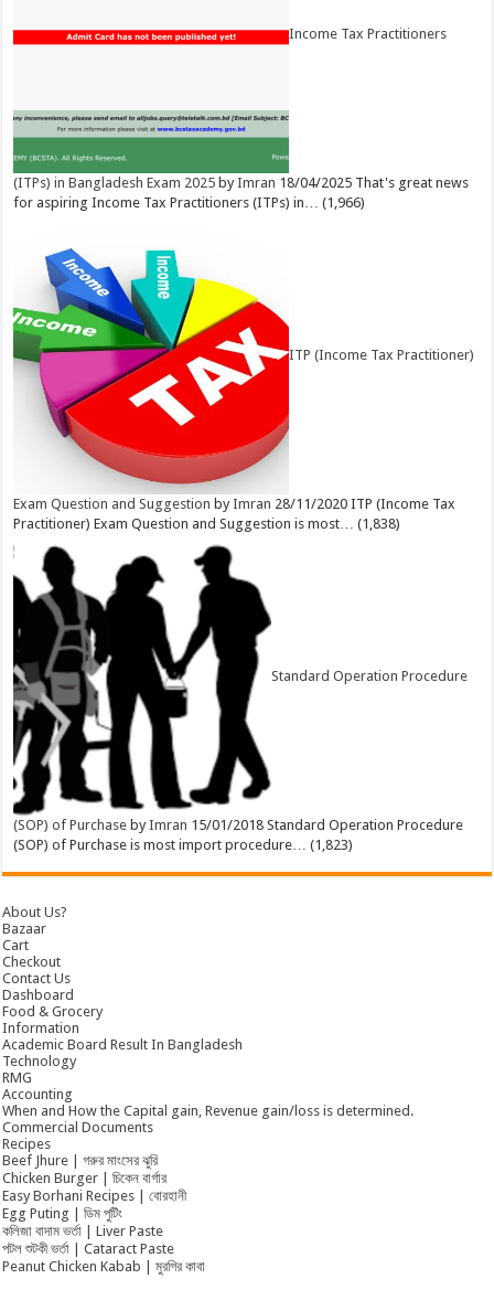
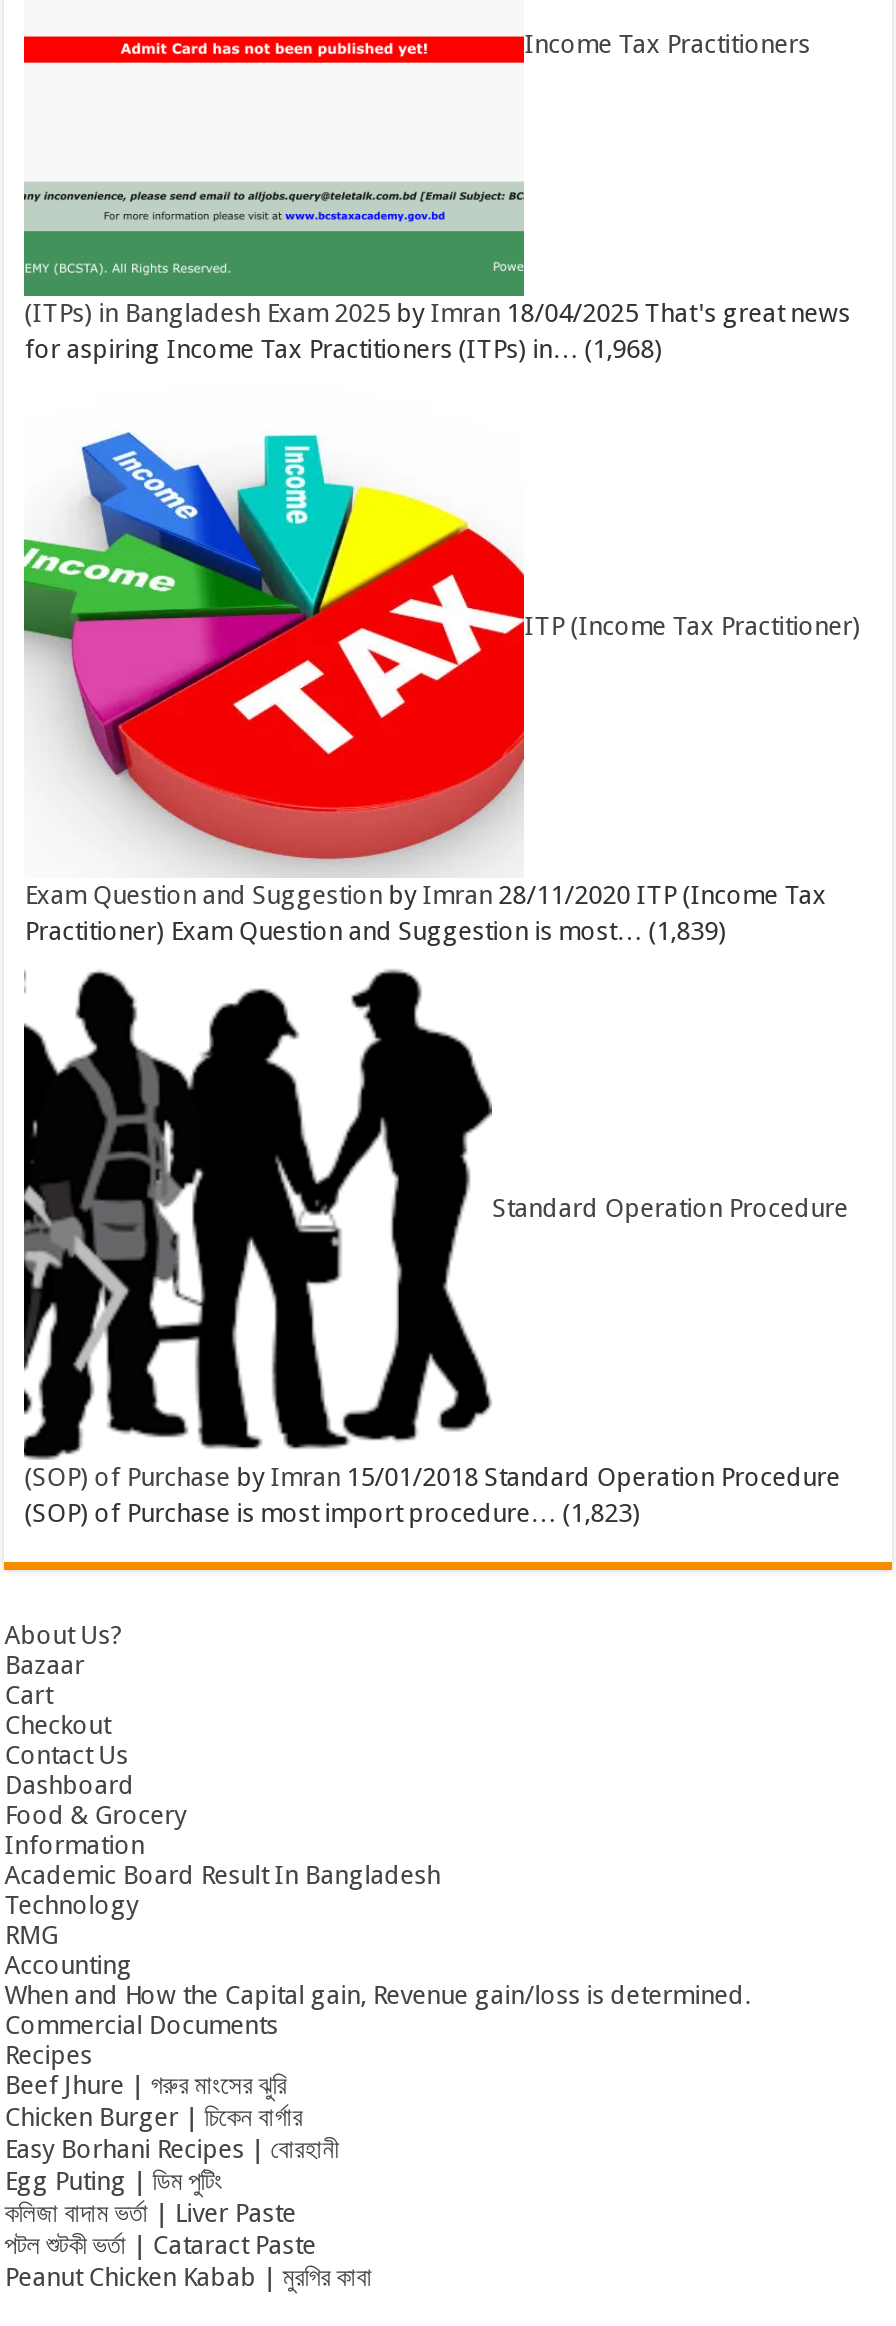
[13,194,365,211] for aspiring Income Tax Practitioners (ITPs) in… (1,966) -> [24,334,662,364] for aspiring Income Tax Practitioners (ITPs) in… (1,968)
[13,516,400,532] Practitioner) Exam Question and Suggestion is most… (1,838) -> [24,916,726,946] Practitioner) Exam Question and Suggestion is most… (1,839)

